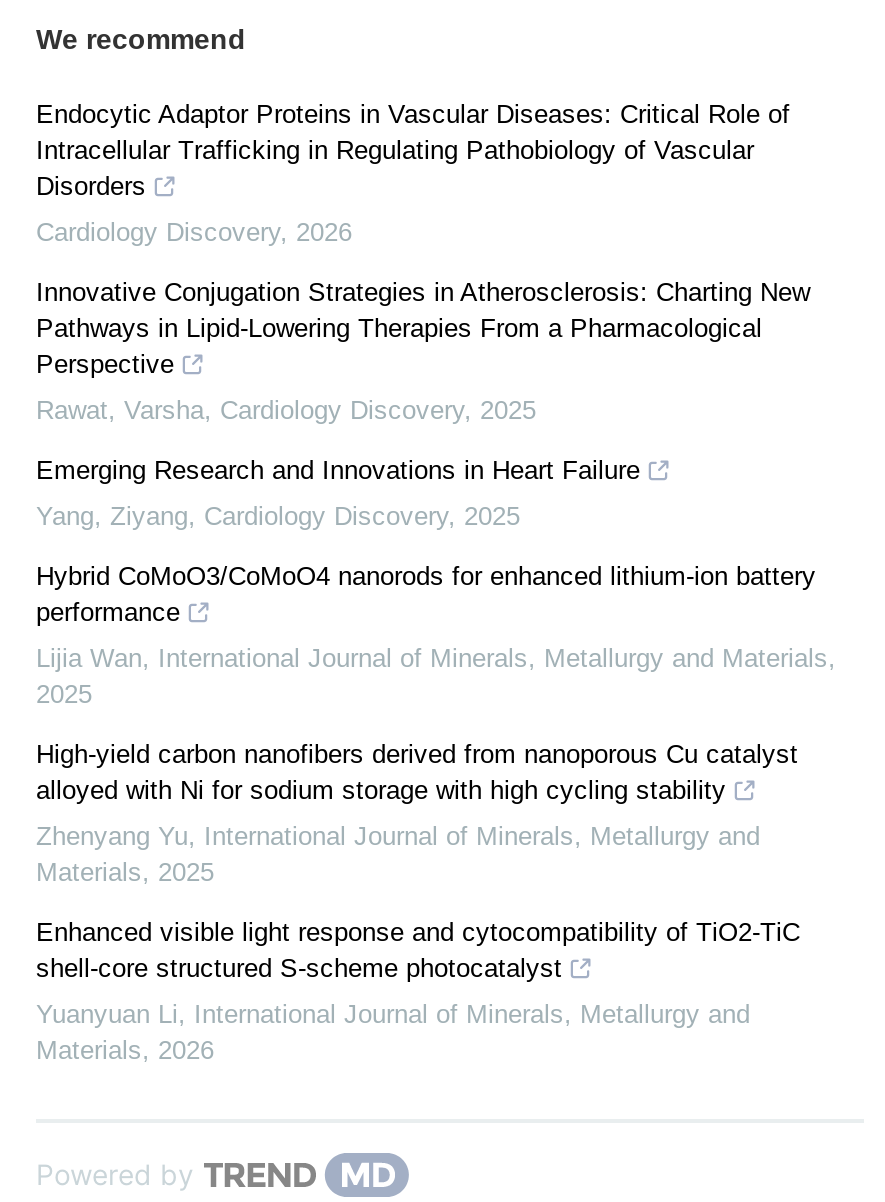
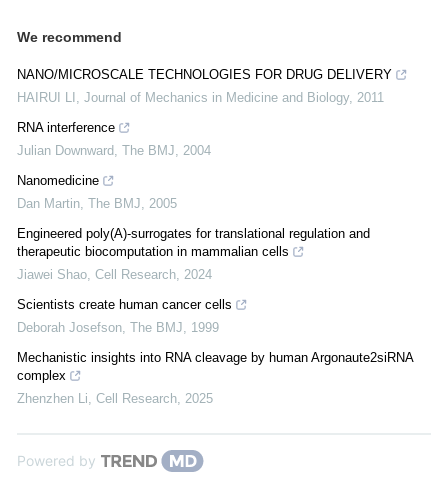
[36,99,790,201] Endocytic Adaptor Proteins in Vascular Diseases: Critical Role of | Intracellular Trafficking in Regulating Pathobiology of Vascular | Disorders -> [17,67,392,82] NANO/MICROSCALE TECHNOLOGIES FOR DRUG DELIVERY
[36,217,352,247] Cardiology Discovery, 2026 -> [17,90,384,105] HAIRUI LI, Journal of Mechanics in Medicine and Biology, 2011
[36,277,810,379] Innovative Conjugation Strategies in Atherosclerosis: Charting New | Pathways in Lipid-Lowering Therapies From a Pharmacological | Perspective -> [17,120,115,135] RNA interference
[36,395,536,425] Rawat, Varsha, Cardiology Discovery, 2025 -> [17,143,211,158] Julian Downward, The BMJ, 2004
[36,455,640,485] Emerging Research and Innovations in Heart Failure -> [17,173,99,188] Nanomedicine
[36,501,520,531] Yang, Ziyang, Cardiology Discovery, 2025 -> [17,196,177,211] Dan Martin, The BMJ, 2005
[36,561,816,627] Hybrid CoMoO3/CoMoO4 nanorods for enhanced lithium-ion battery | performance -> [17,226,370,259] Engineered poly(A)-surrogates for translational regulation and | therapeutic biocomputation in mammalian cells
[36,643,836,709] Lijia Wan, International Journal of Minerals, Metallurgy and Materials, | 2025 -> [17,267,212,282] Jiawei Shao, Cell Research, 2024
[36,739,798,805] High-yield carbon nanofibers derived from nanoporous Cu catalyst | alloyed with Ni for sodium storage with high cycling stability -> [17,297,232,312] Scientists create human cancer cells
[36,821,760,887] Zhenyang Yu, International Journal of Minerals, Metallurgy and | Materials, 2025 -> [17,320,219,335] Deborah Josefson, The BMJ, 1999
[36,917,800,983] Enhanced visible light response and cytocompatibility of TiO2-TiC | shell-core structured S-scheme photocatalyst -> [17,350,413,383] Mechanistic insights into RNA cleavage by human Argonaute2siRNA | complex
[36,999,750,1065] Yuanyuan Li, International Journal of Minerals, Metallurgy and | Materials, 2026 -> [17,391,213,406] Zhenzhen Li, Cell Research, 2025

